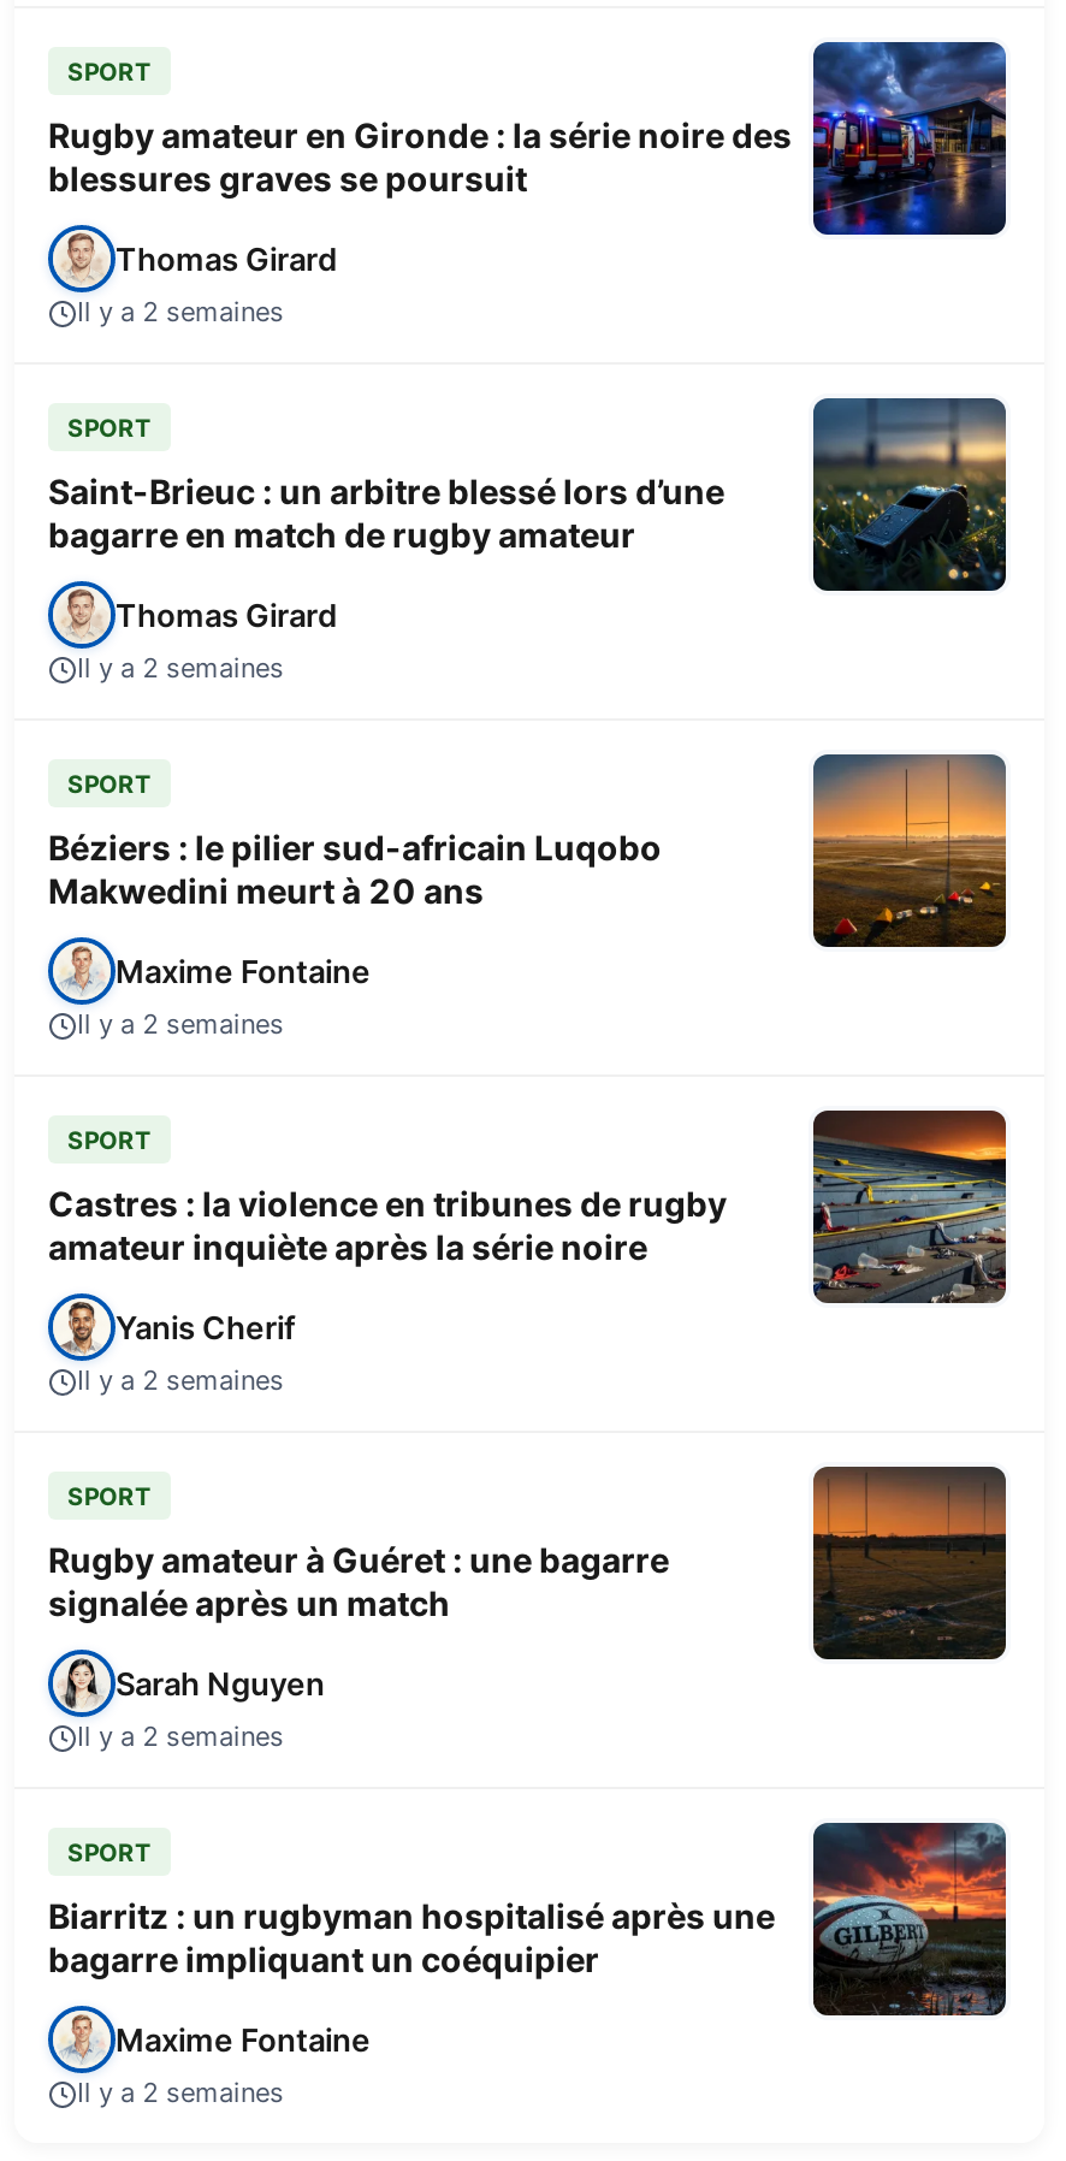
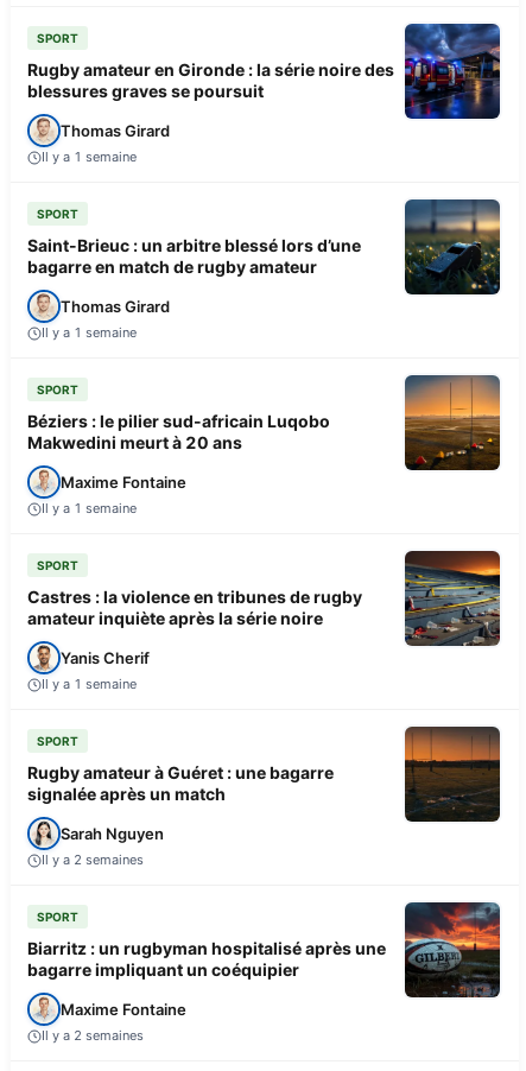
[77,295,284,329] Il y a 2 semaines -> [42,149,137,165] Il y a 1 semaine
[77,651,284,685] Il y a 2 semaines -> [42,324,137,341] Il y a 1 semaine
[77,1008,284,1041] Il y a 2 semaines -> [42,500,137,517] Il y a 1 semaine
[77,1364,284,1397] Il y a 2 semaines -> [42,676,137,692] Il y a 1 semaine

